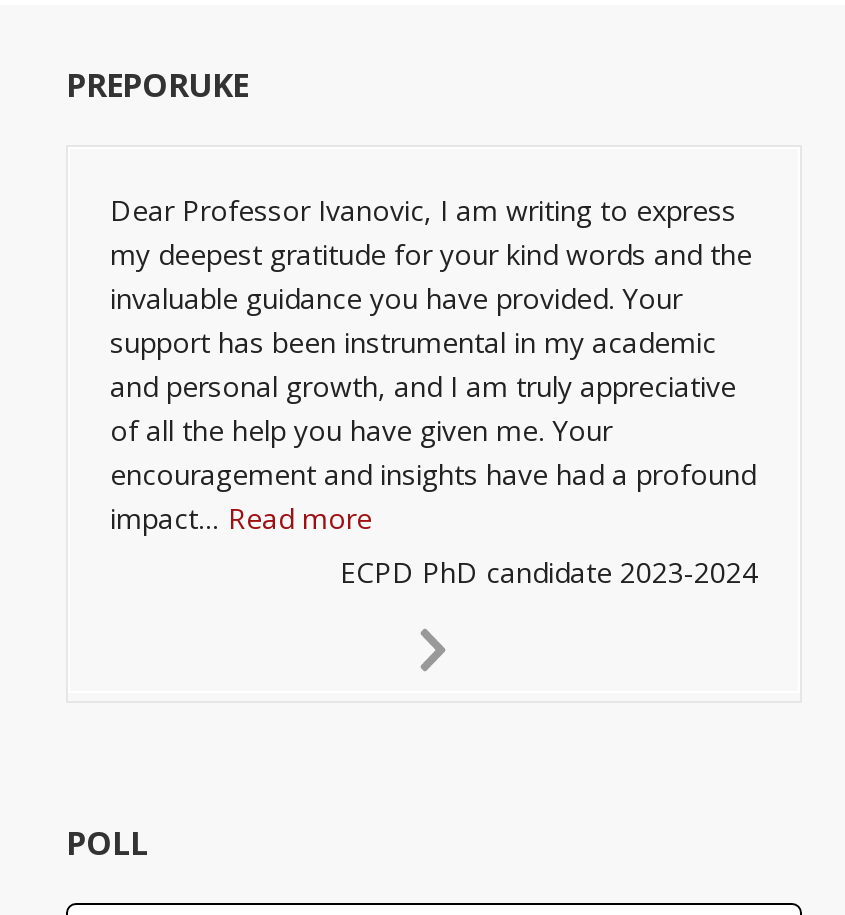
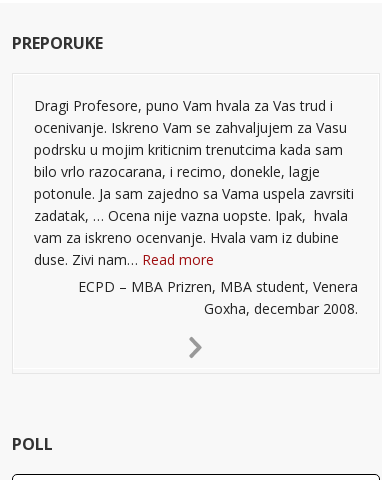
[110,191,758,591] Dear Professor Ivanovic, I am writing to express | my deepest gratitude for your kind words and the | invaluable guidance you have provided. Your | support has been instrumental in my academic | and personal growth, and I am truly appreciative | of all the help you have given me. Your | encouragement and insights have had a profound | impact… Read more “” | ECPD PhD candidate 2023-2024 -> [34,96,358,318] Dragi Profesore, puno Vam hvala za Vas trud i | ocenivanje. Iskreno Vam se zahvaljujem za Vasu | podrsku u mojim kriticnim trenutcima kada sam | bilo vrlo razocarana, i recimo, donekle, lagje | potonule. Ja sam zajedno sa Vama uspela zavrsiti | zadatak, … Ocena nije vazna uopste. Ipak, hvala | vam za iskreno ocenvanje. Hvala vam iz dubine | duse. Zivi nam… Read more “” | ECPD – MBA Prizren, MBA student, Venera | Goxha, decembar 2008.

